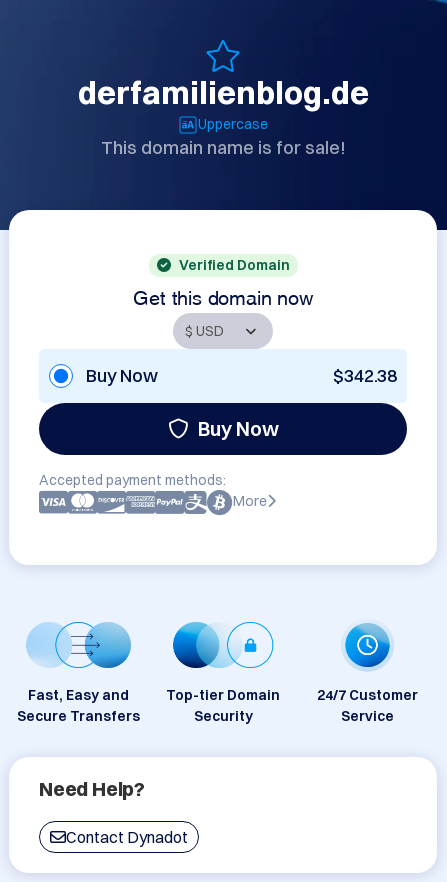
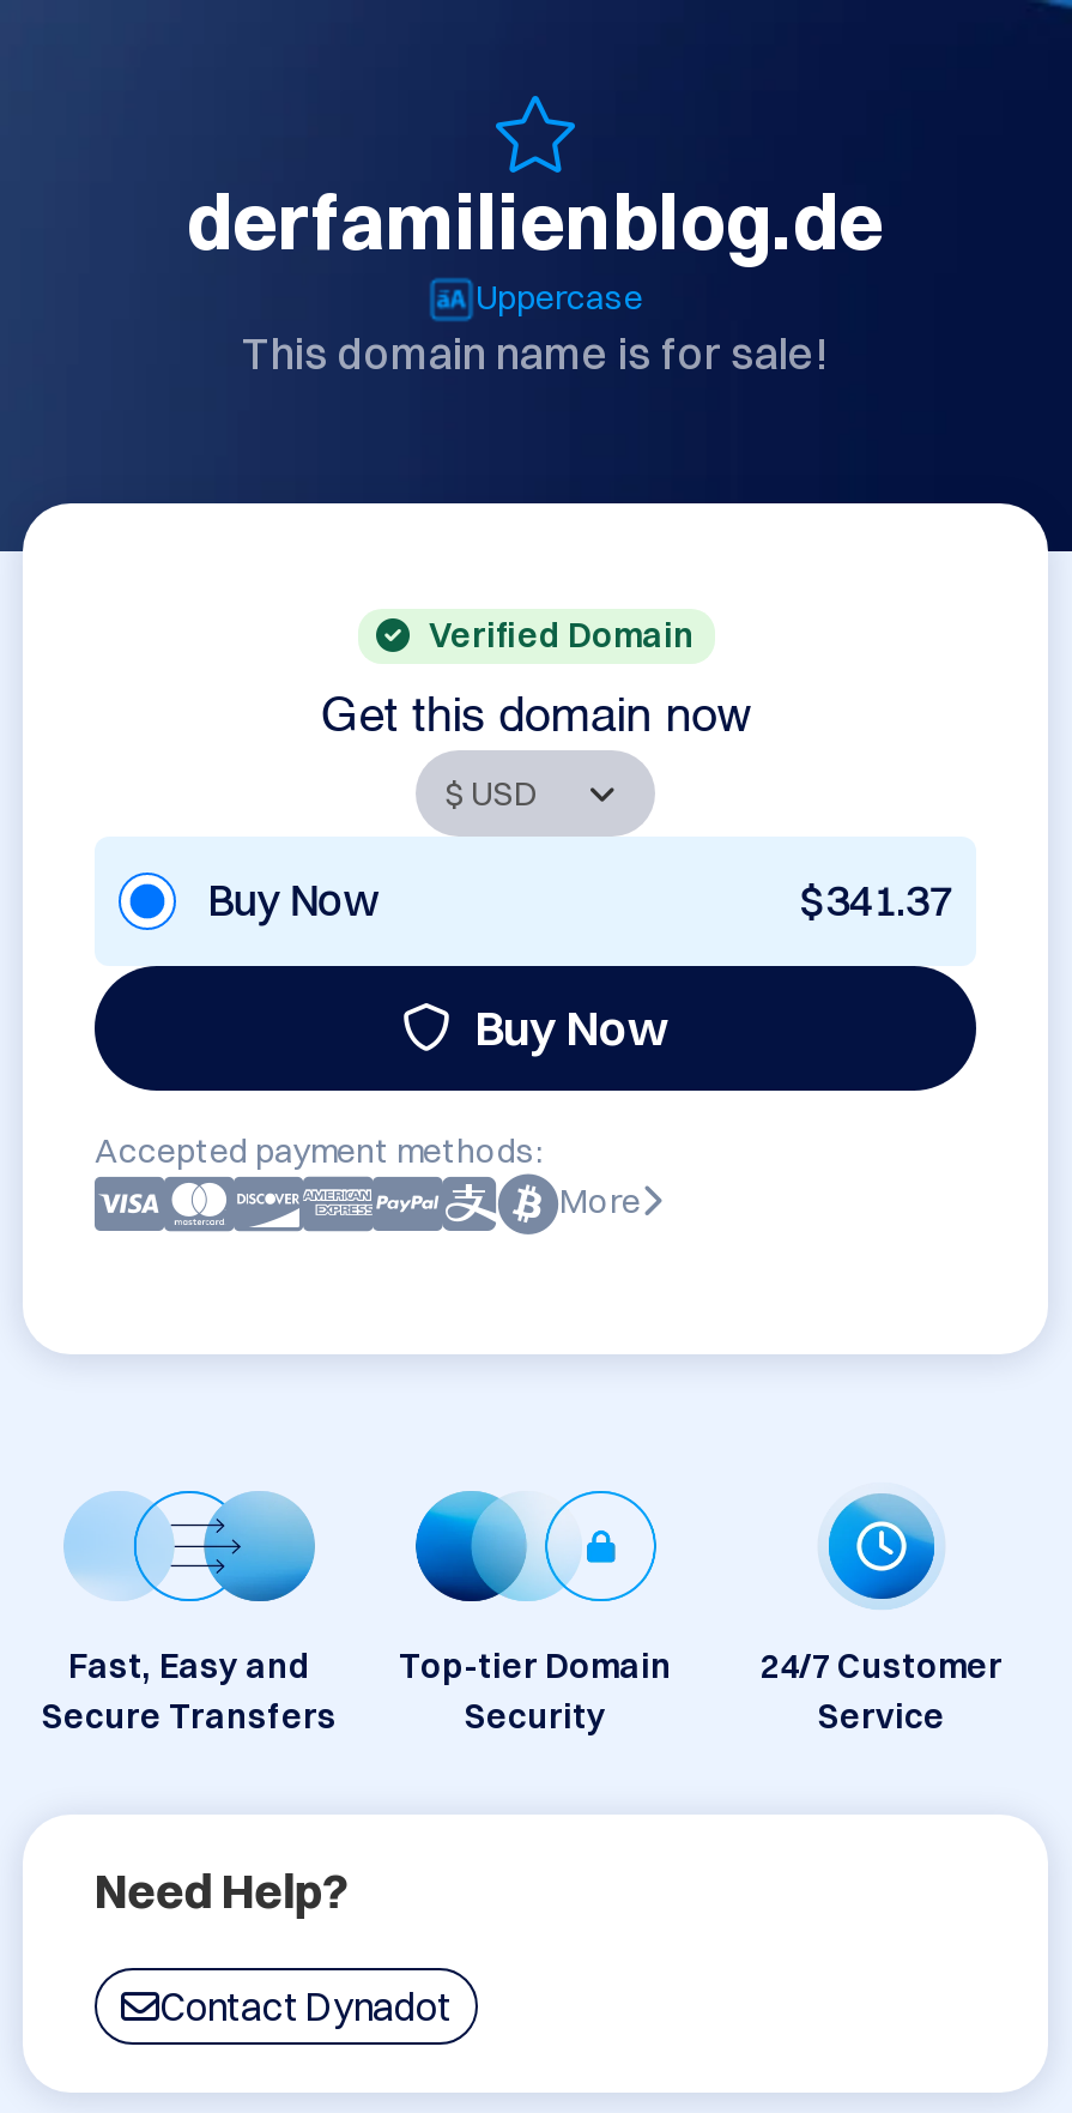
[333,364,397,387] $342.38 -> [799,873,952,928] $341.37

